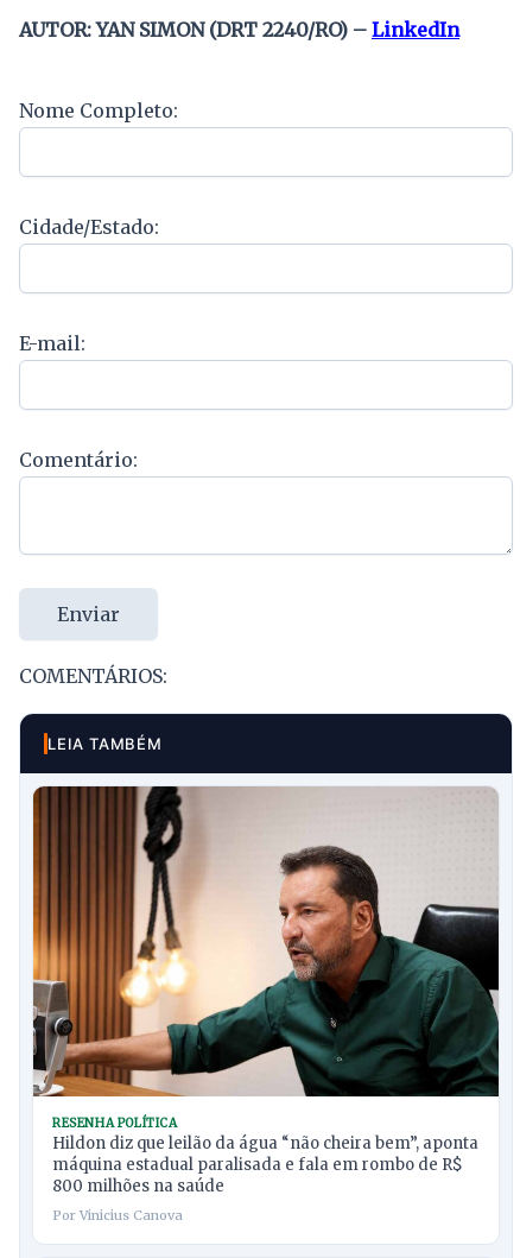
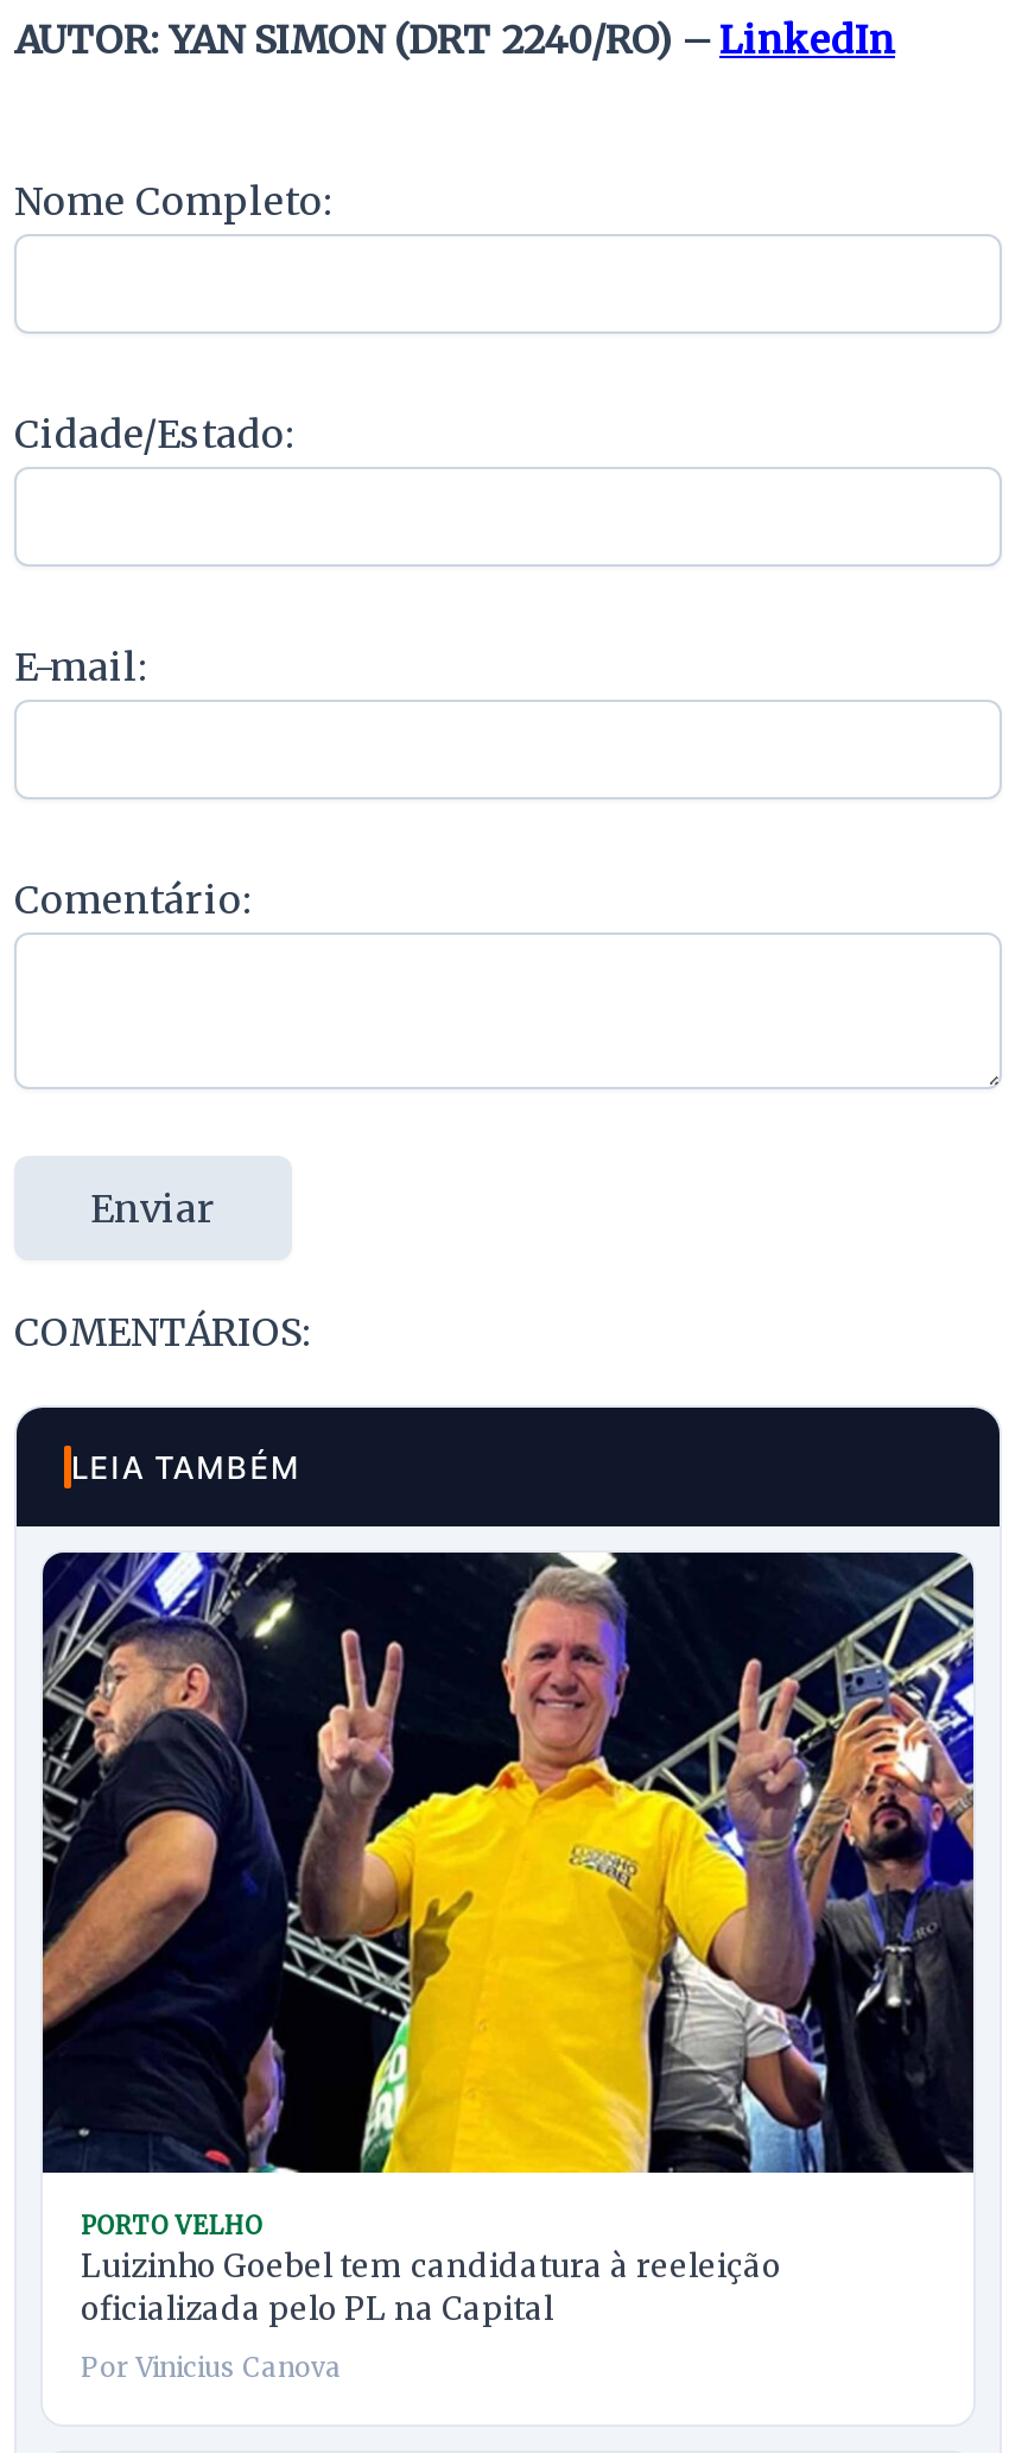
[32,785,499,1197] [image] | RESENHA POLÍTICA | Hildon diz que leilão da água “não cheira bem”, aponta | máquina estadual paralisada e fala em rombo de R$ | 800 milhões na saúde -> [40,1550,976,2330] [image] | PORTO VELHO | Luizinho Goebel tem candidatura à reeleição | oficializada pelo PL na Capital

